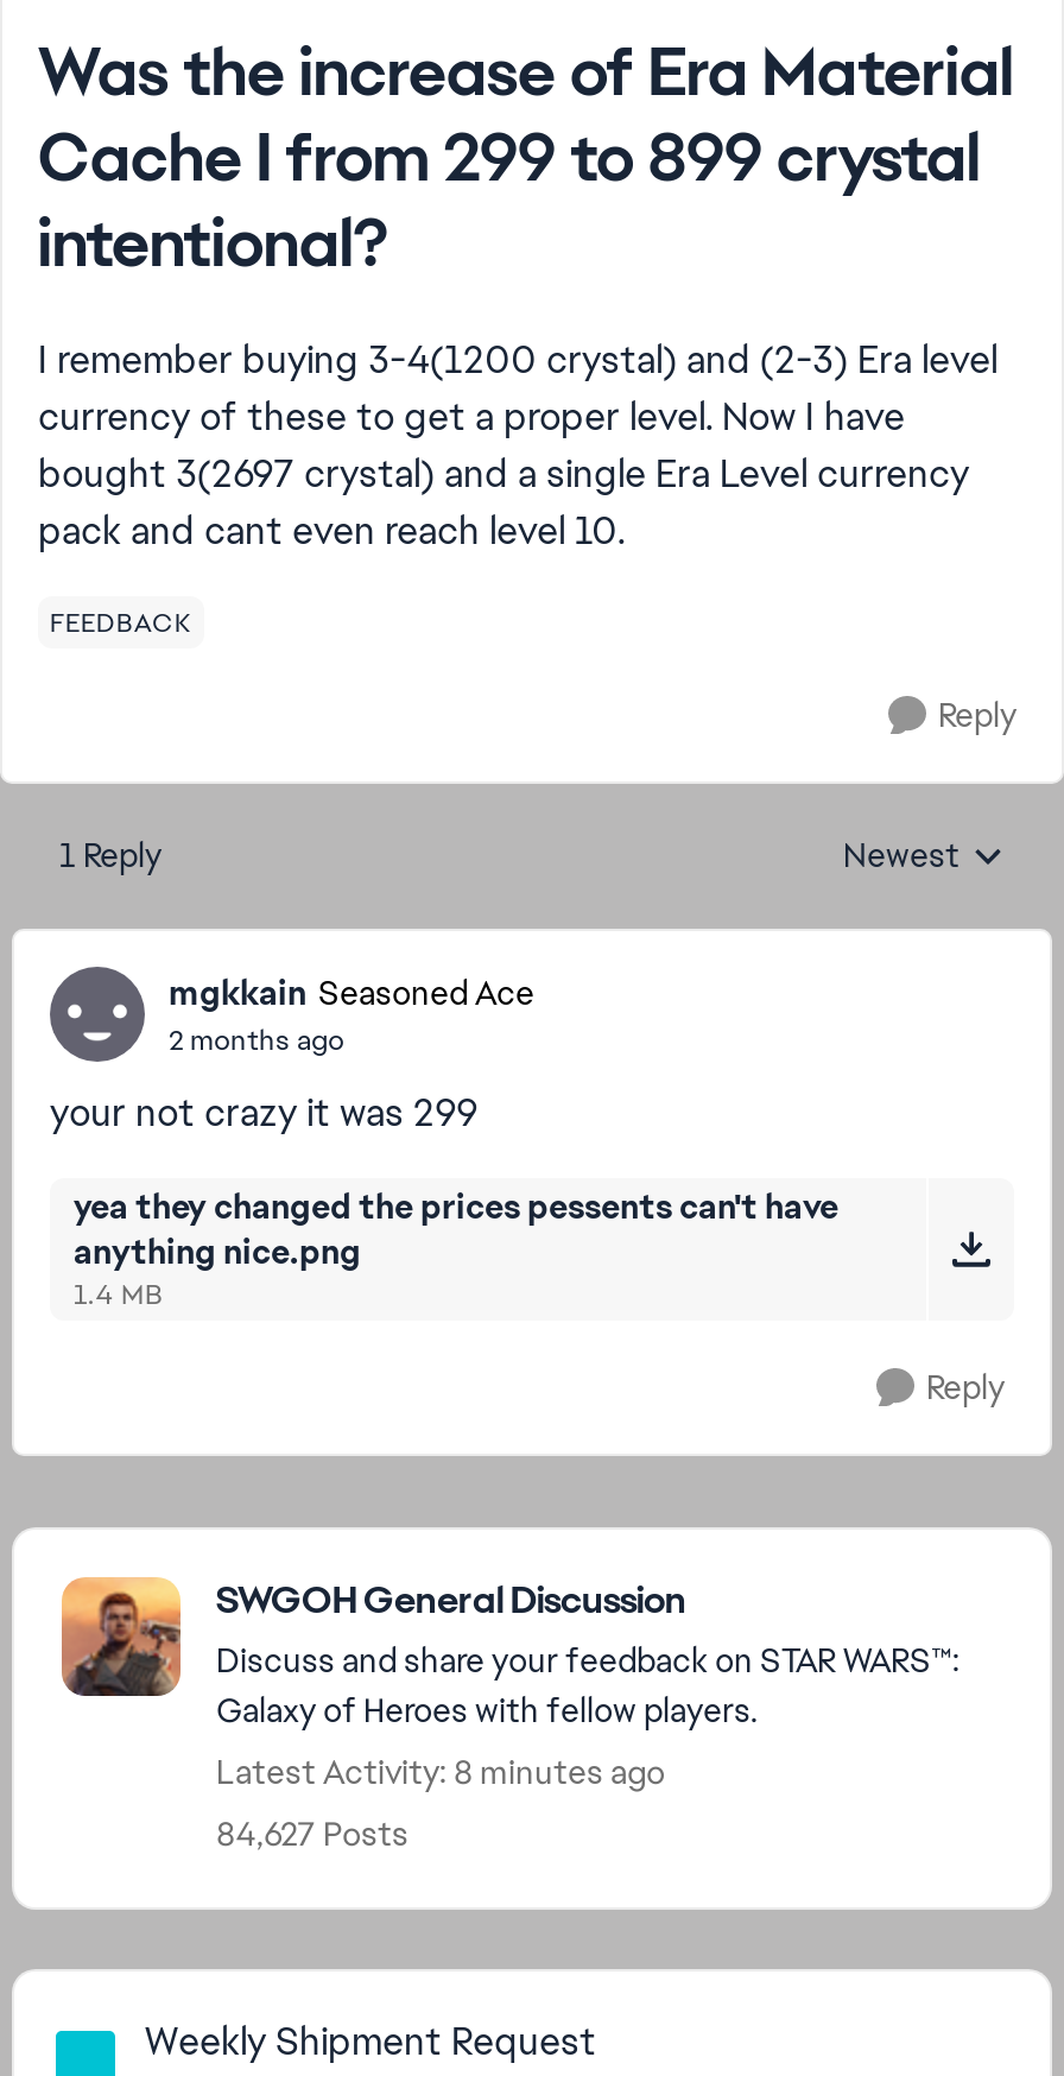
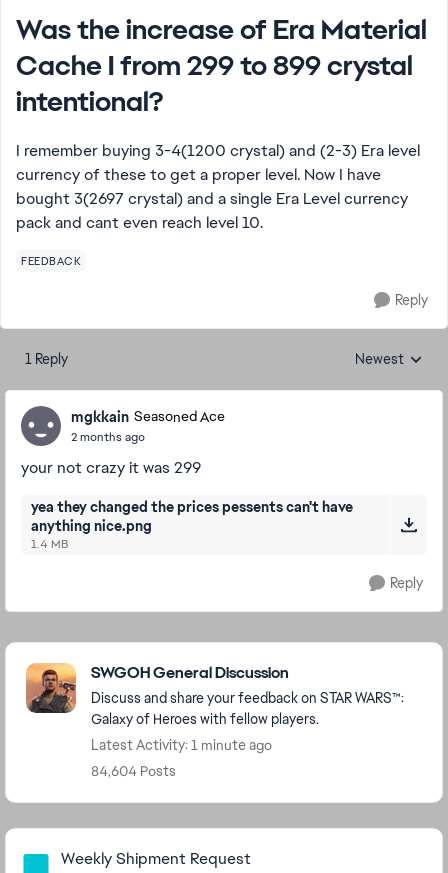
[216,1751,665,1793] Latest Activity: 8 minutes ago -> [91,736,272,754] Latest Activity: 1 minute ago
[216,1812,408,1855] 84,627 Posts -> [91,762,176,780] 84,604 Posts

